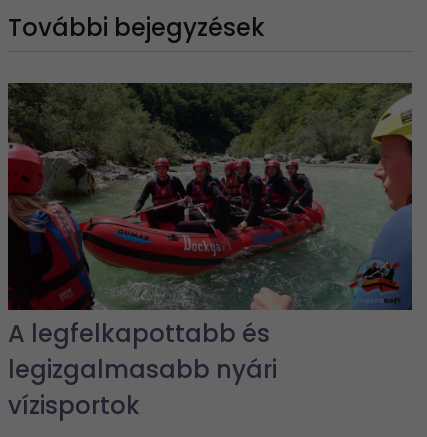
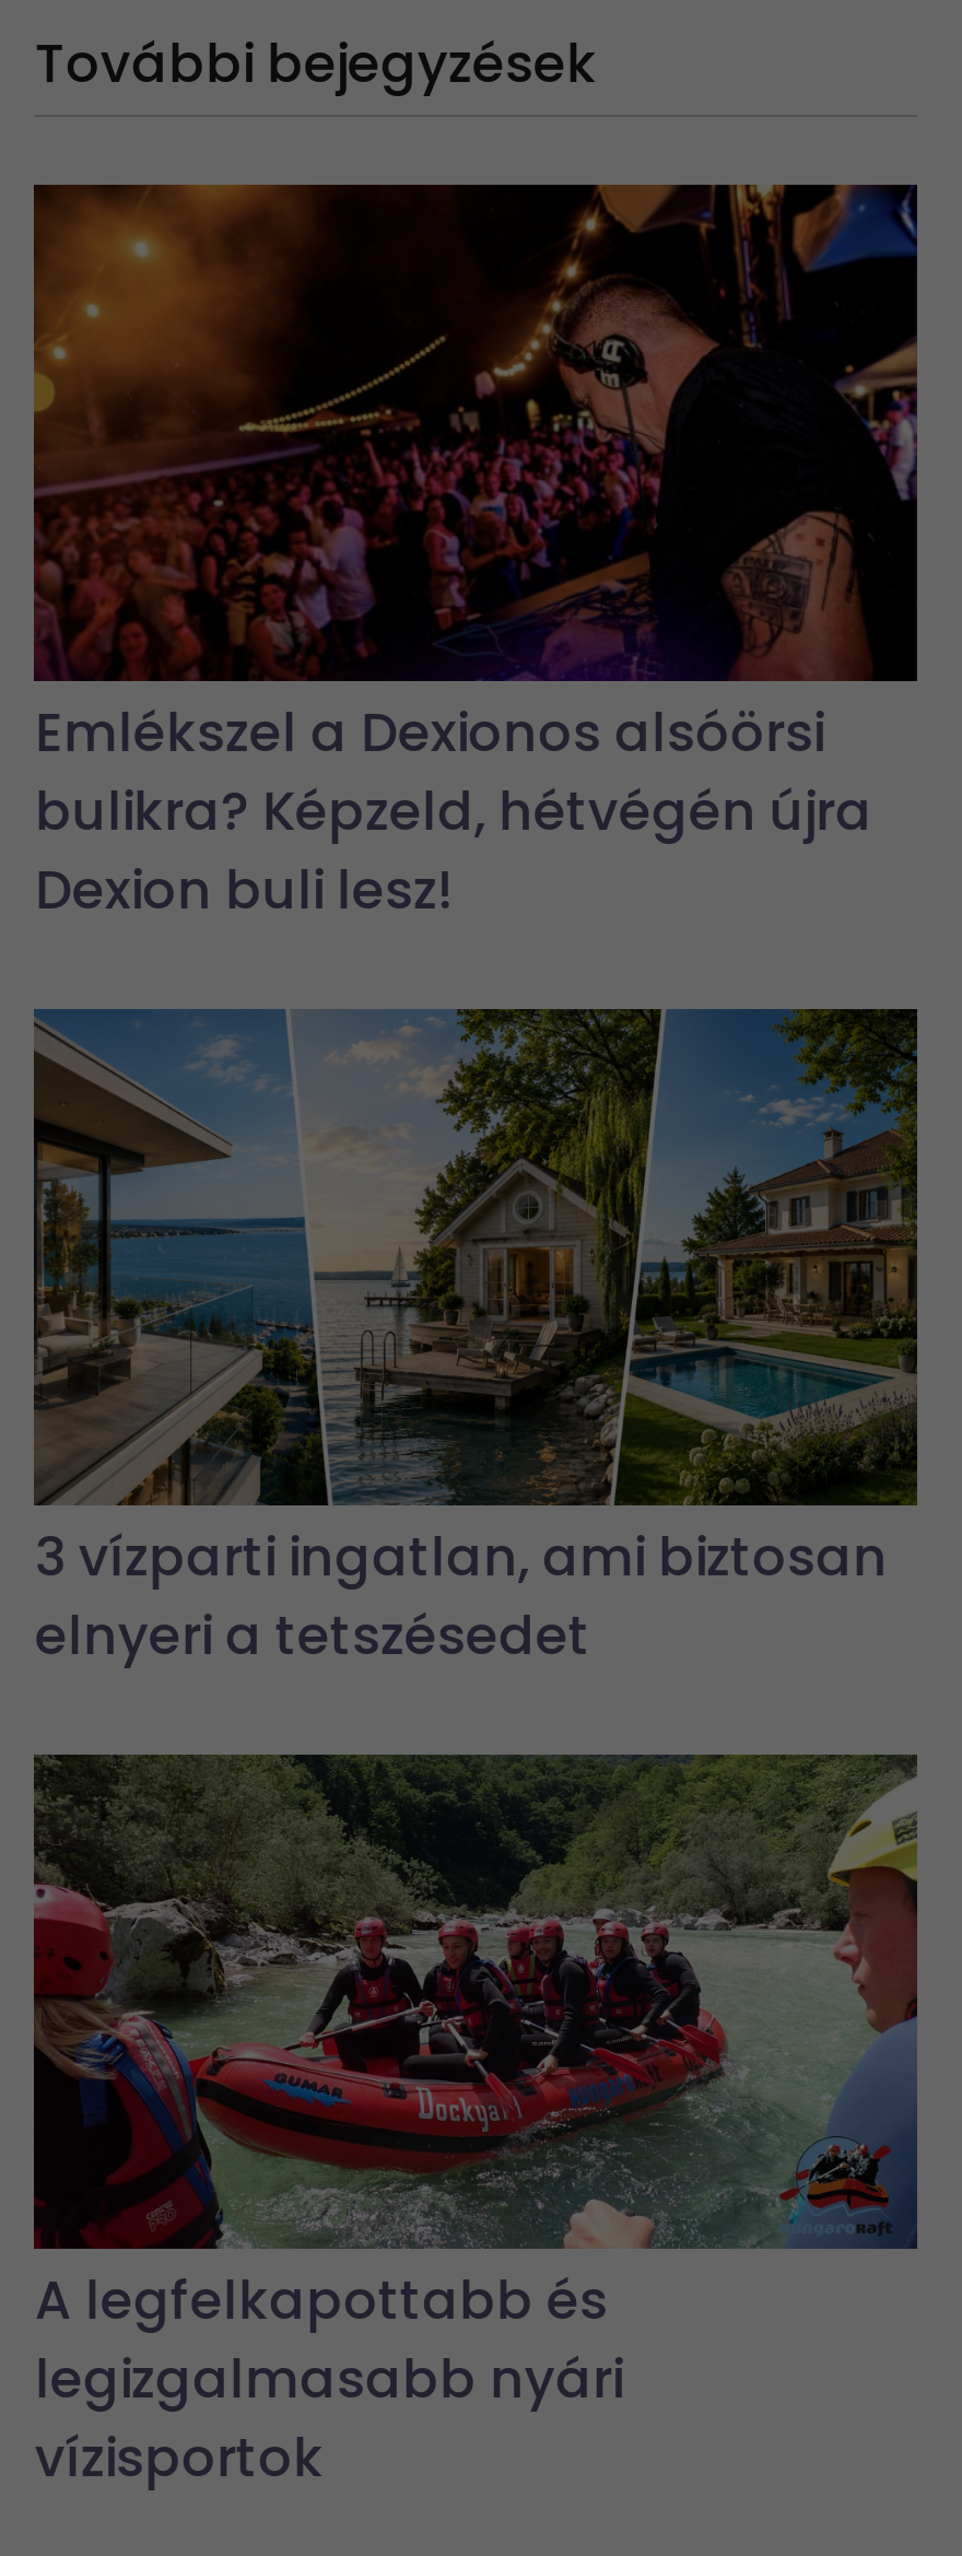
none -> [32,183,919,926] [image] | Emlékszel a Dexionos alsóörsi | bulikra? Képzeld, hétvégén újra | Dexion buli lesz!
none -> [32,1007,919,1671] [image] | 3 vízparti ingatlan, ami biztosan | elnyeri a tetszésedet

